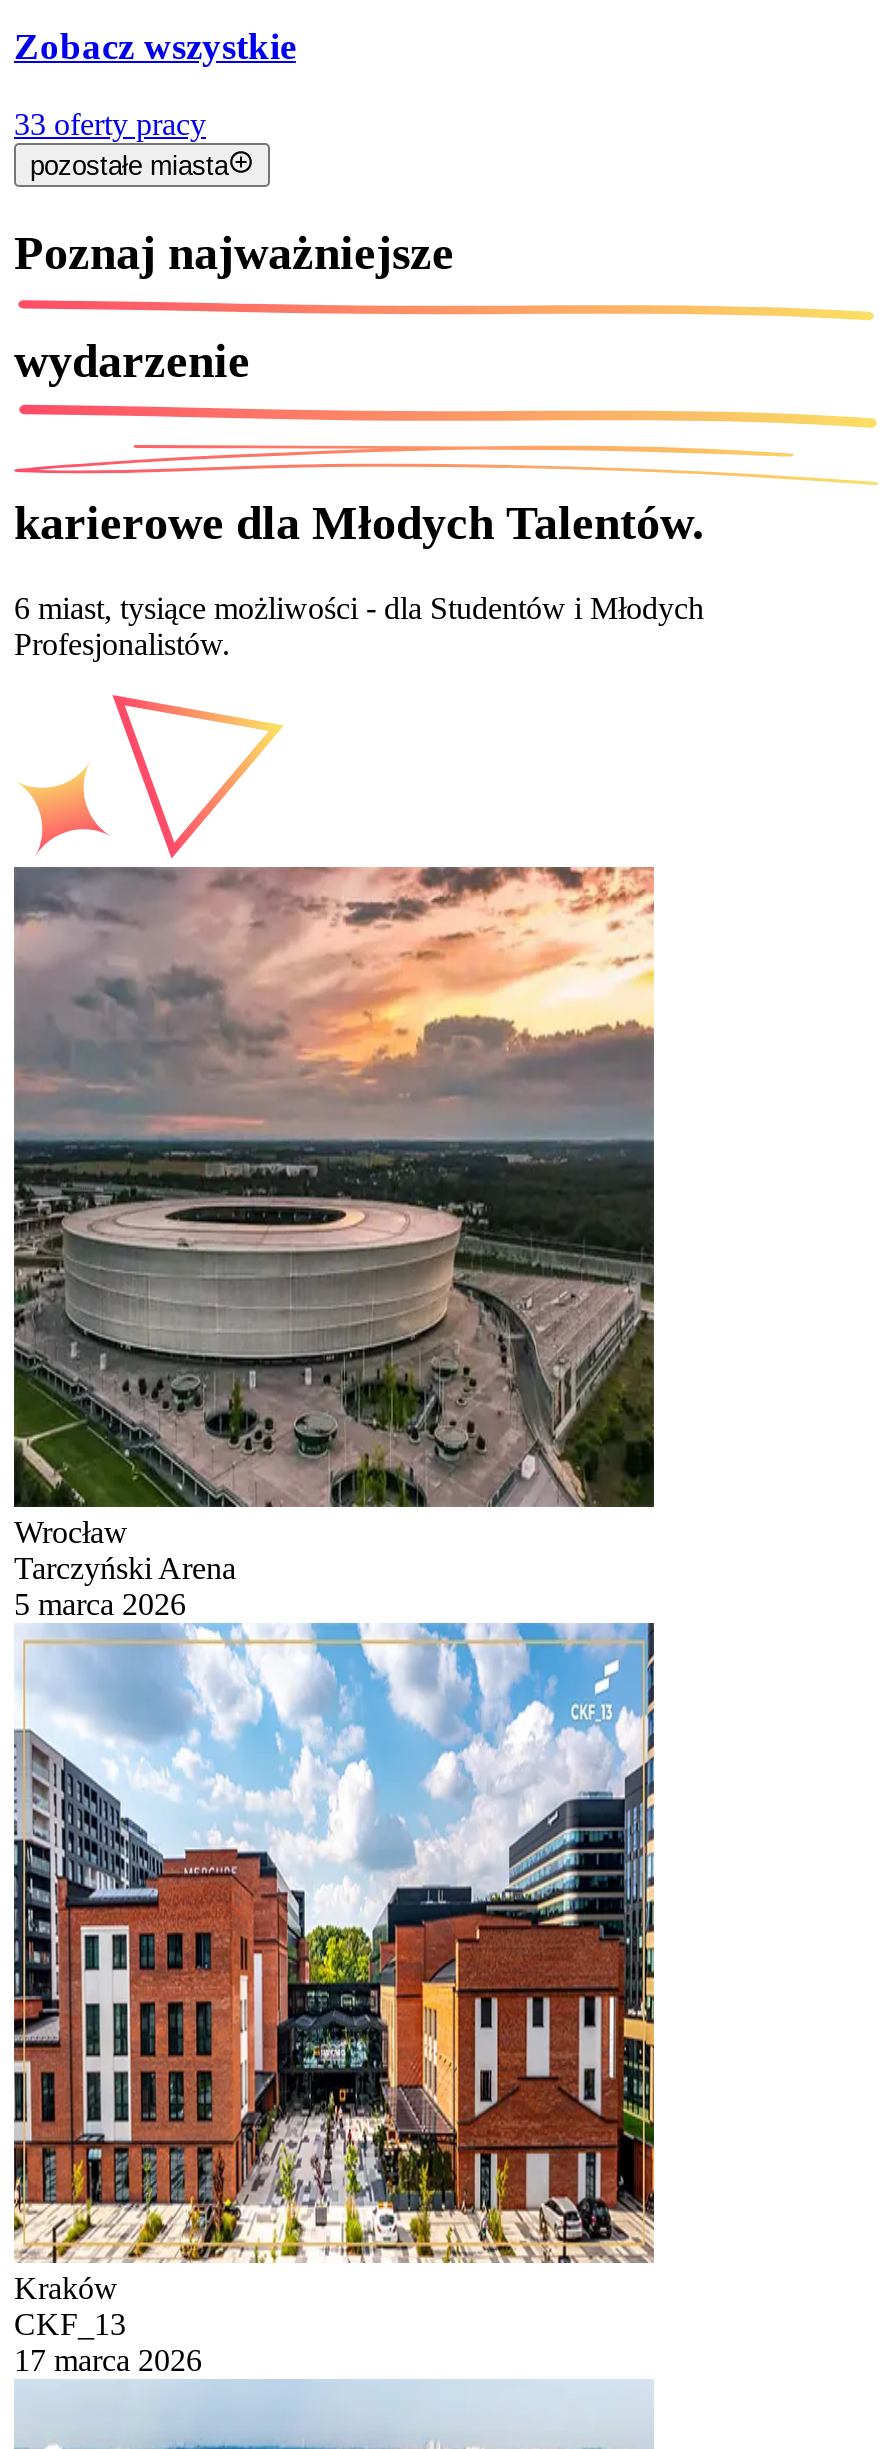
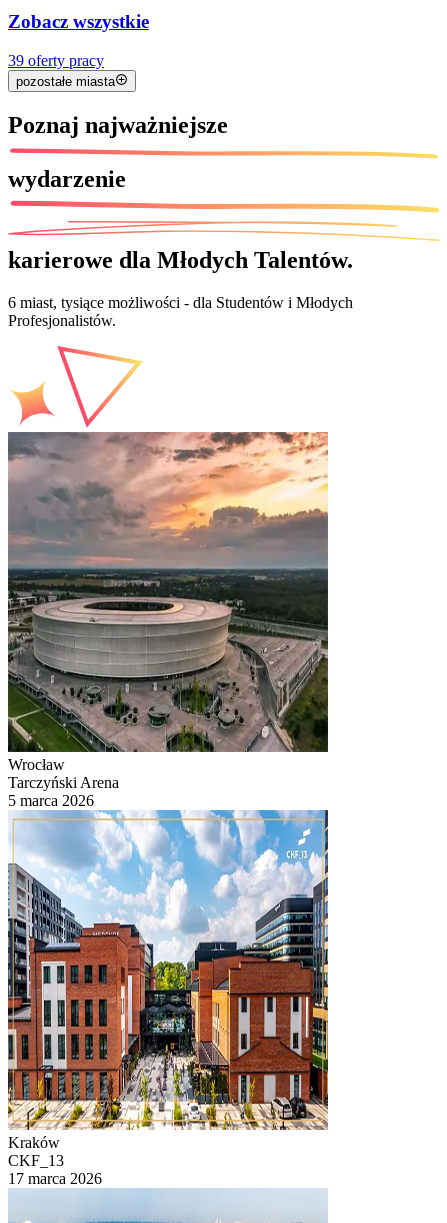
[14,106,206,140] 33 oferty pracy -> [8,52,104,69] 39 oferty pracy

